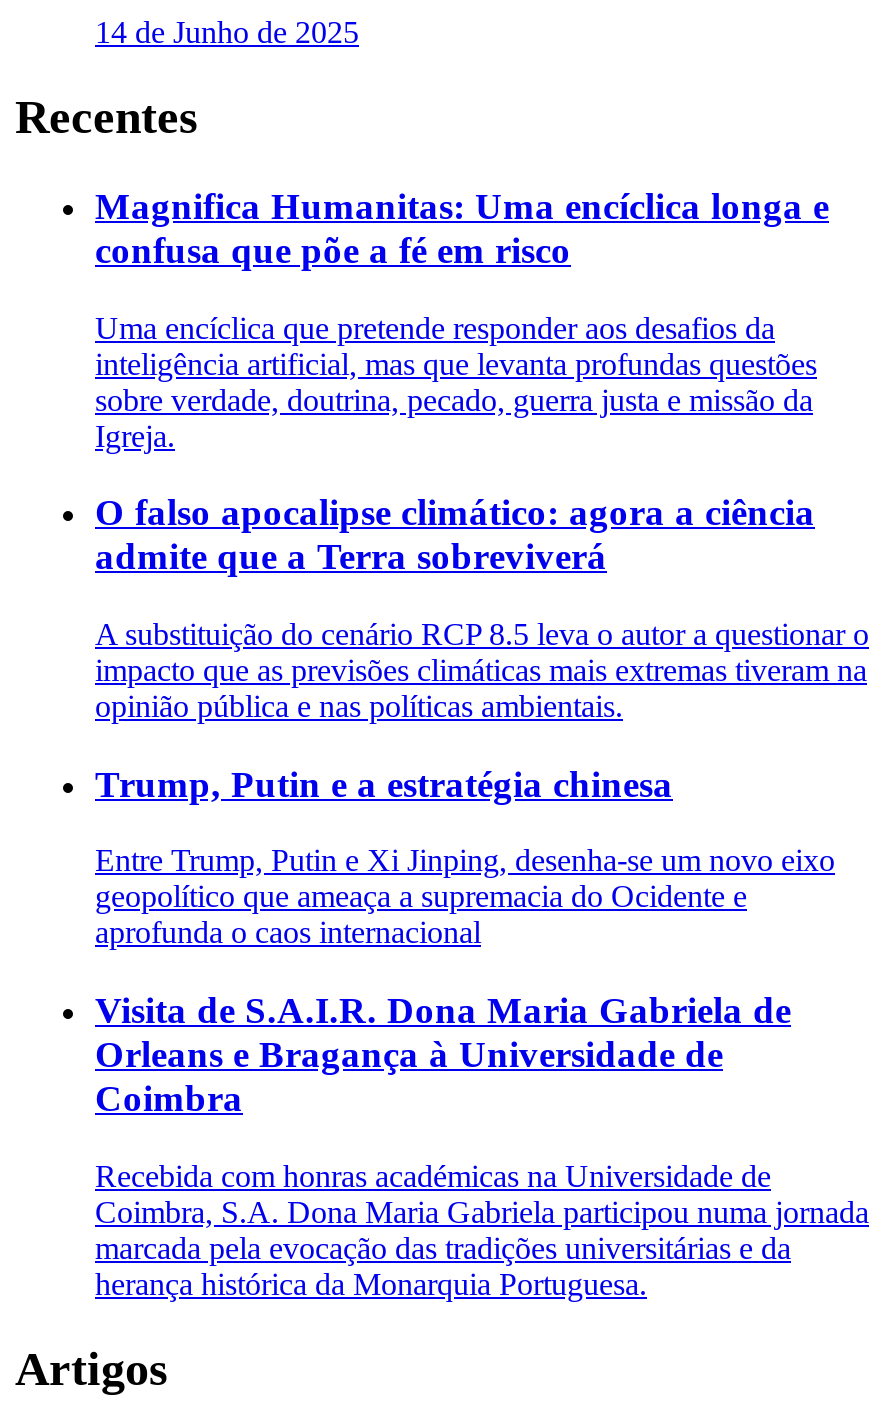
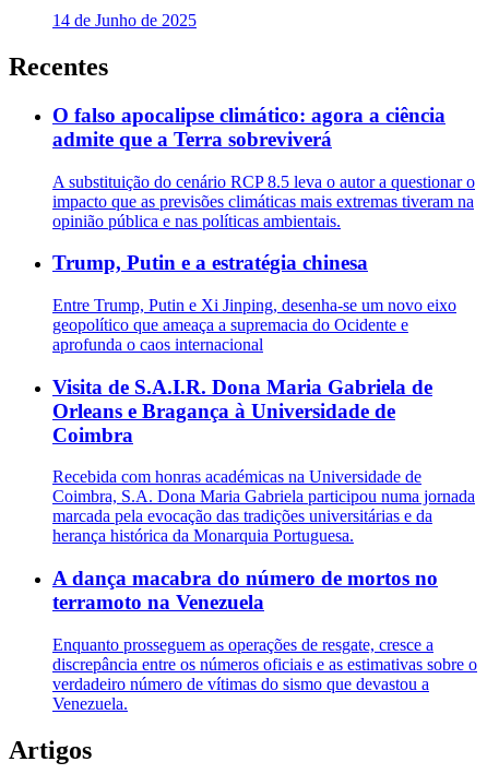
[95,185,829,452] Magnifica Humanitas: Uma encíclica longa e | confusa que põe a fé em risco | Uma encíclica que pretende responder aos desafios da | inteligência artificial, mas que levanta profundas questões | sobre verdade, doutrina, pecado, guerra justa e missão da | Igreja. -> none
moved [95,491,869,1301] -> [52,103,475,545]: O falso apocalipse climático: agora a ciência | admite que a Terra sobreviverá | A substituição do cenário RCP 8.5 leva o autor a questionar o | ... | marcada pela evocação das tradições universitárias e da | herança histórica da Monarquia Portuguesa.
none -> [52,567,477,713] A dança macabra do número de mortos no | terramoto na Venezuela | Enquanto prosseguem as operações de resgate, cresce a | discrepância entre os números oficiais e as estimativas sobre o | verdadeiro número de vítimas do sismo que devastou a | Venezuela.

